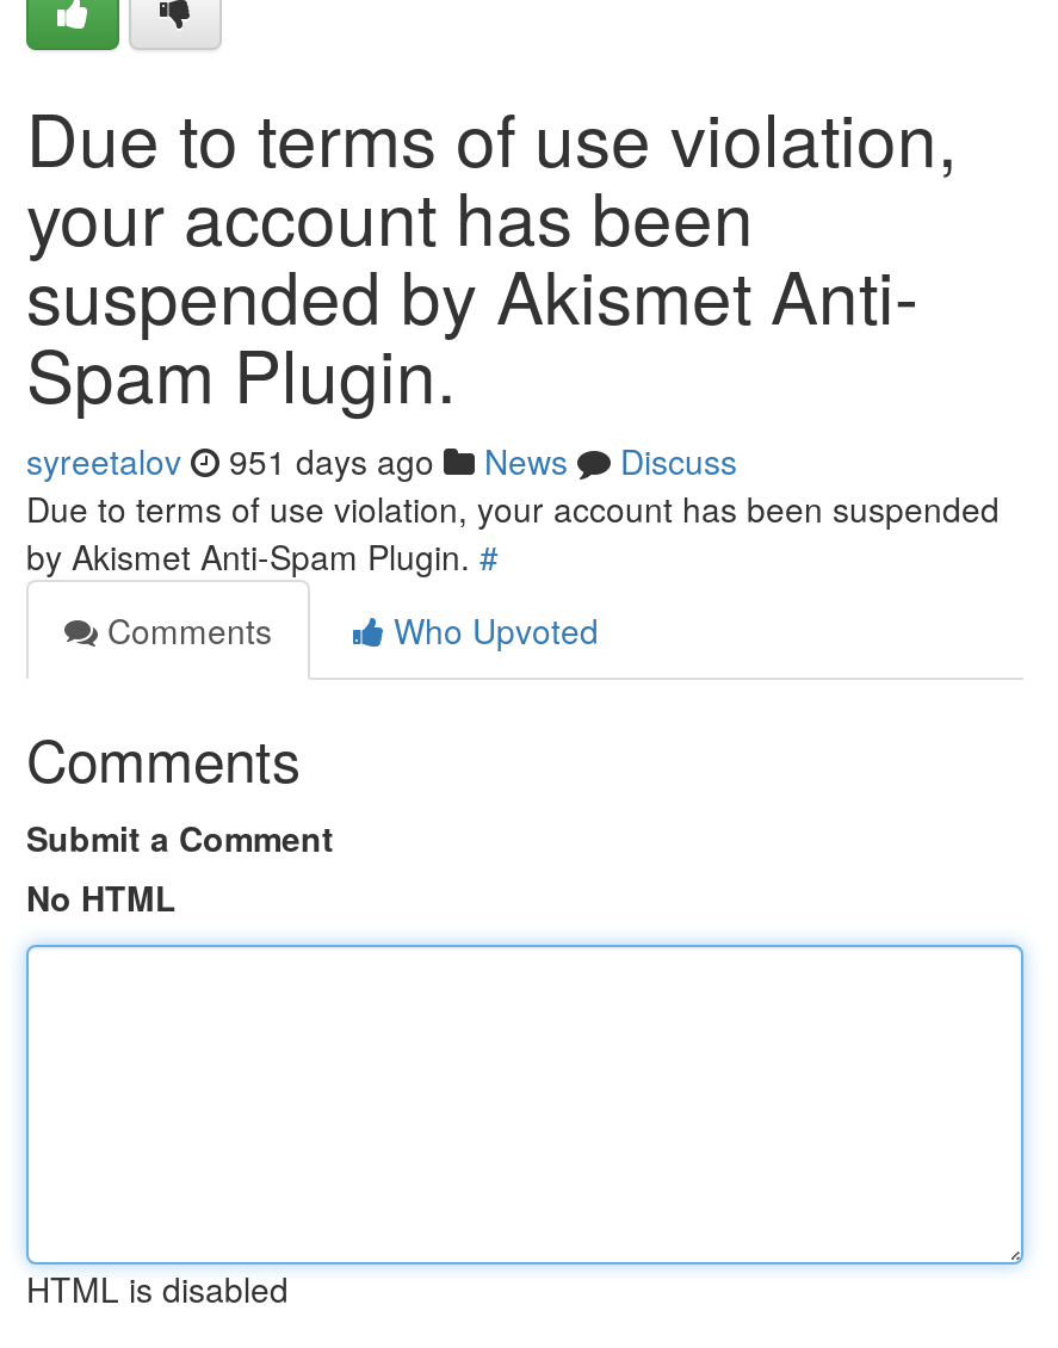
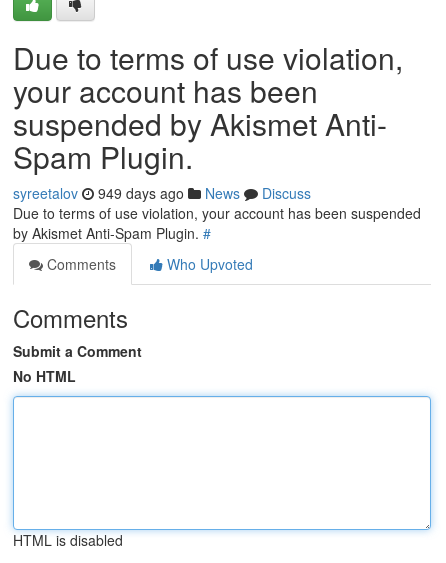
[26,437,737,484] syreetalov 951 days ago News Discuss -> [13,183,311,203] syreetalov 949 days ago News Discuss

